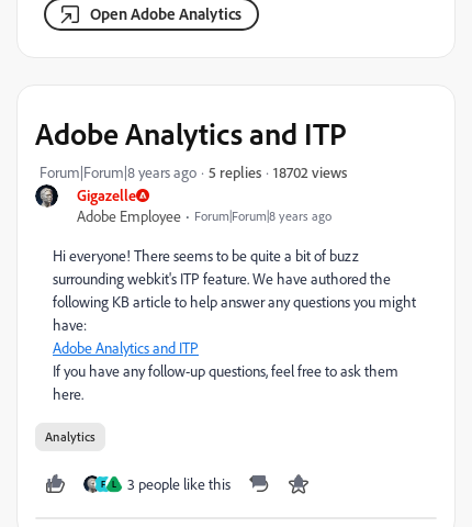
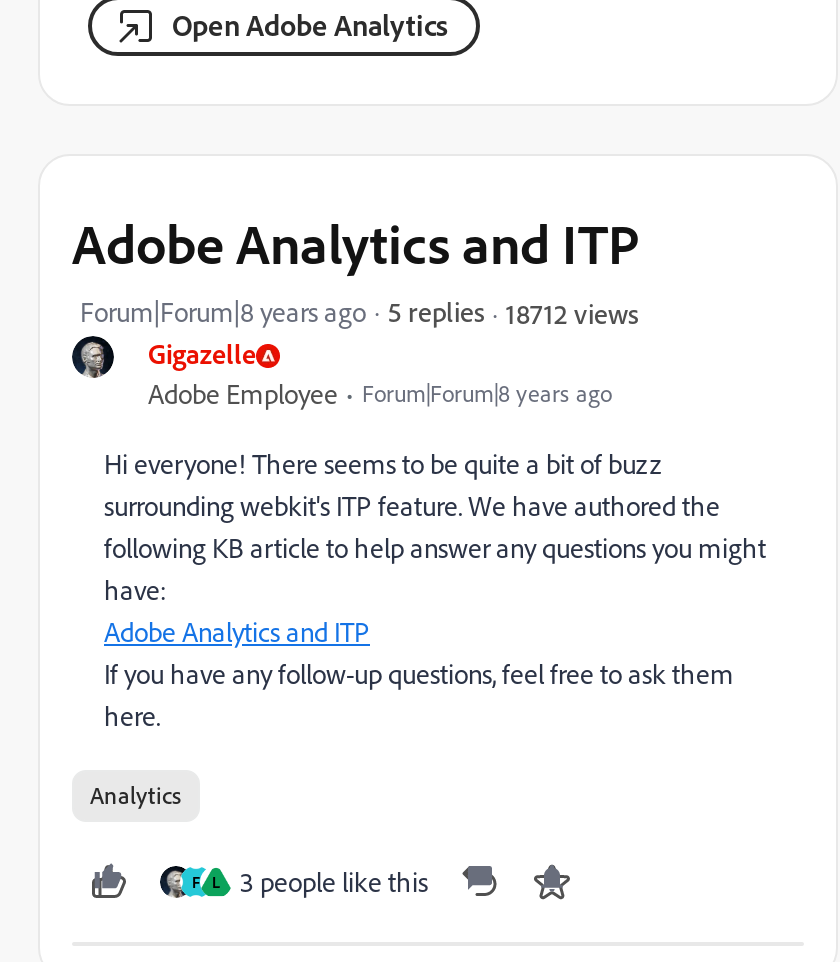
[273,162,347,181] 18702 views -> [506,295,638,329] 18712 views

